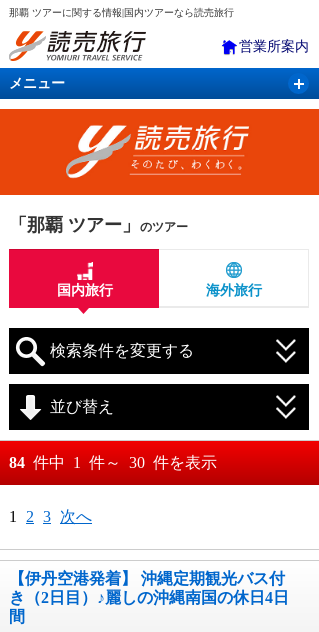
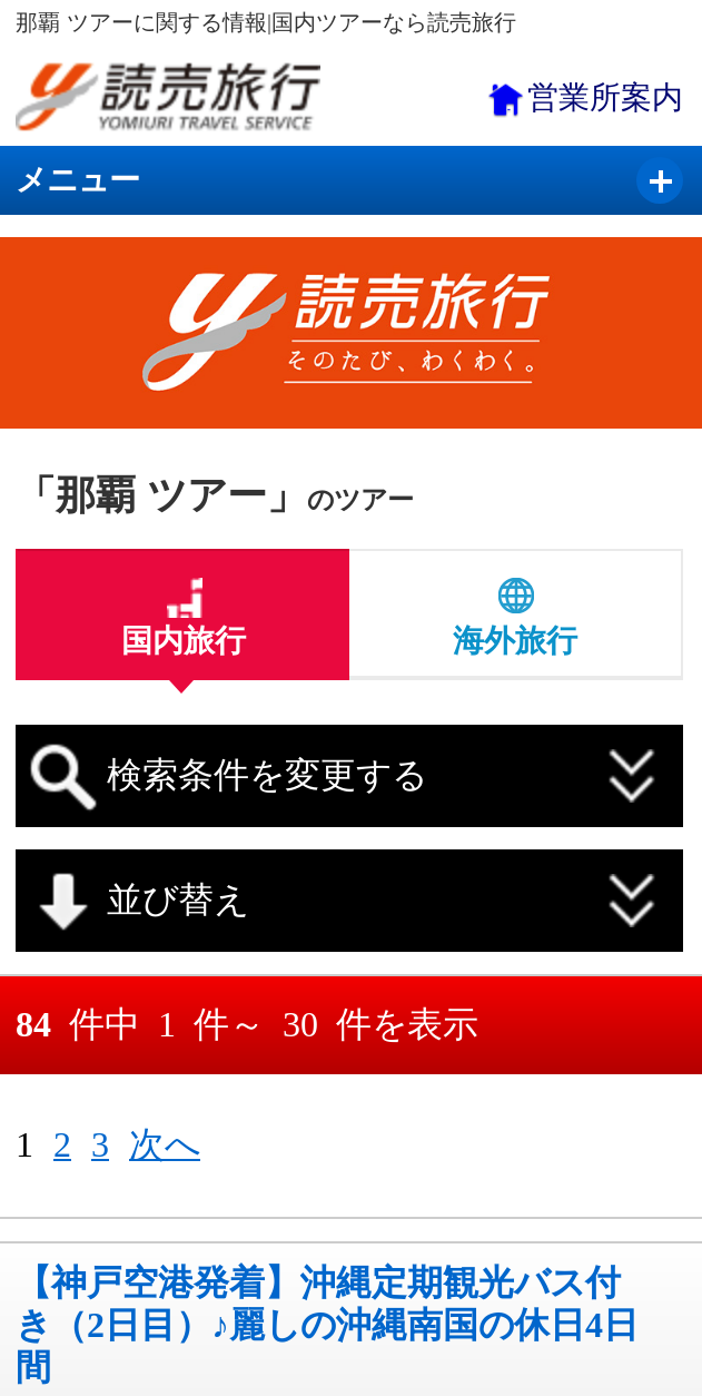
[9,569,285,586] 【伊丹空港発着】 沖縄定期観光バス付 -> [16,1262,621,1300] 【神戸空港発着】沖縄定期観光バス付

